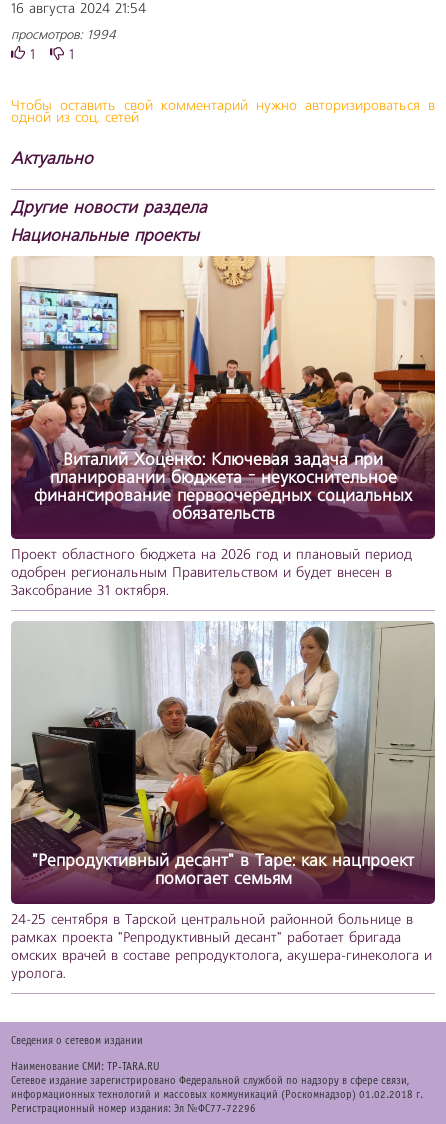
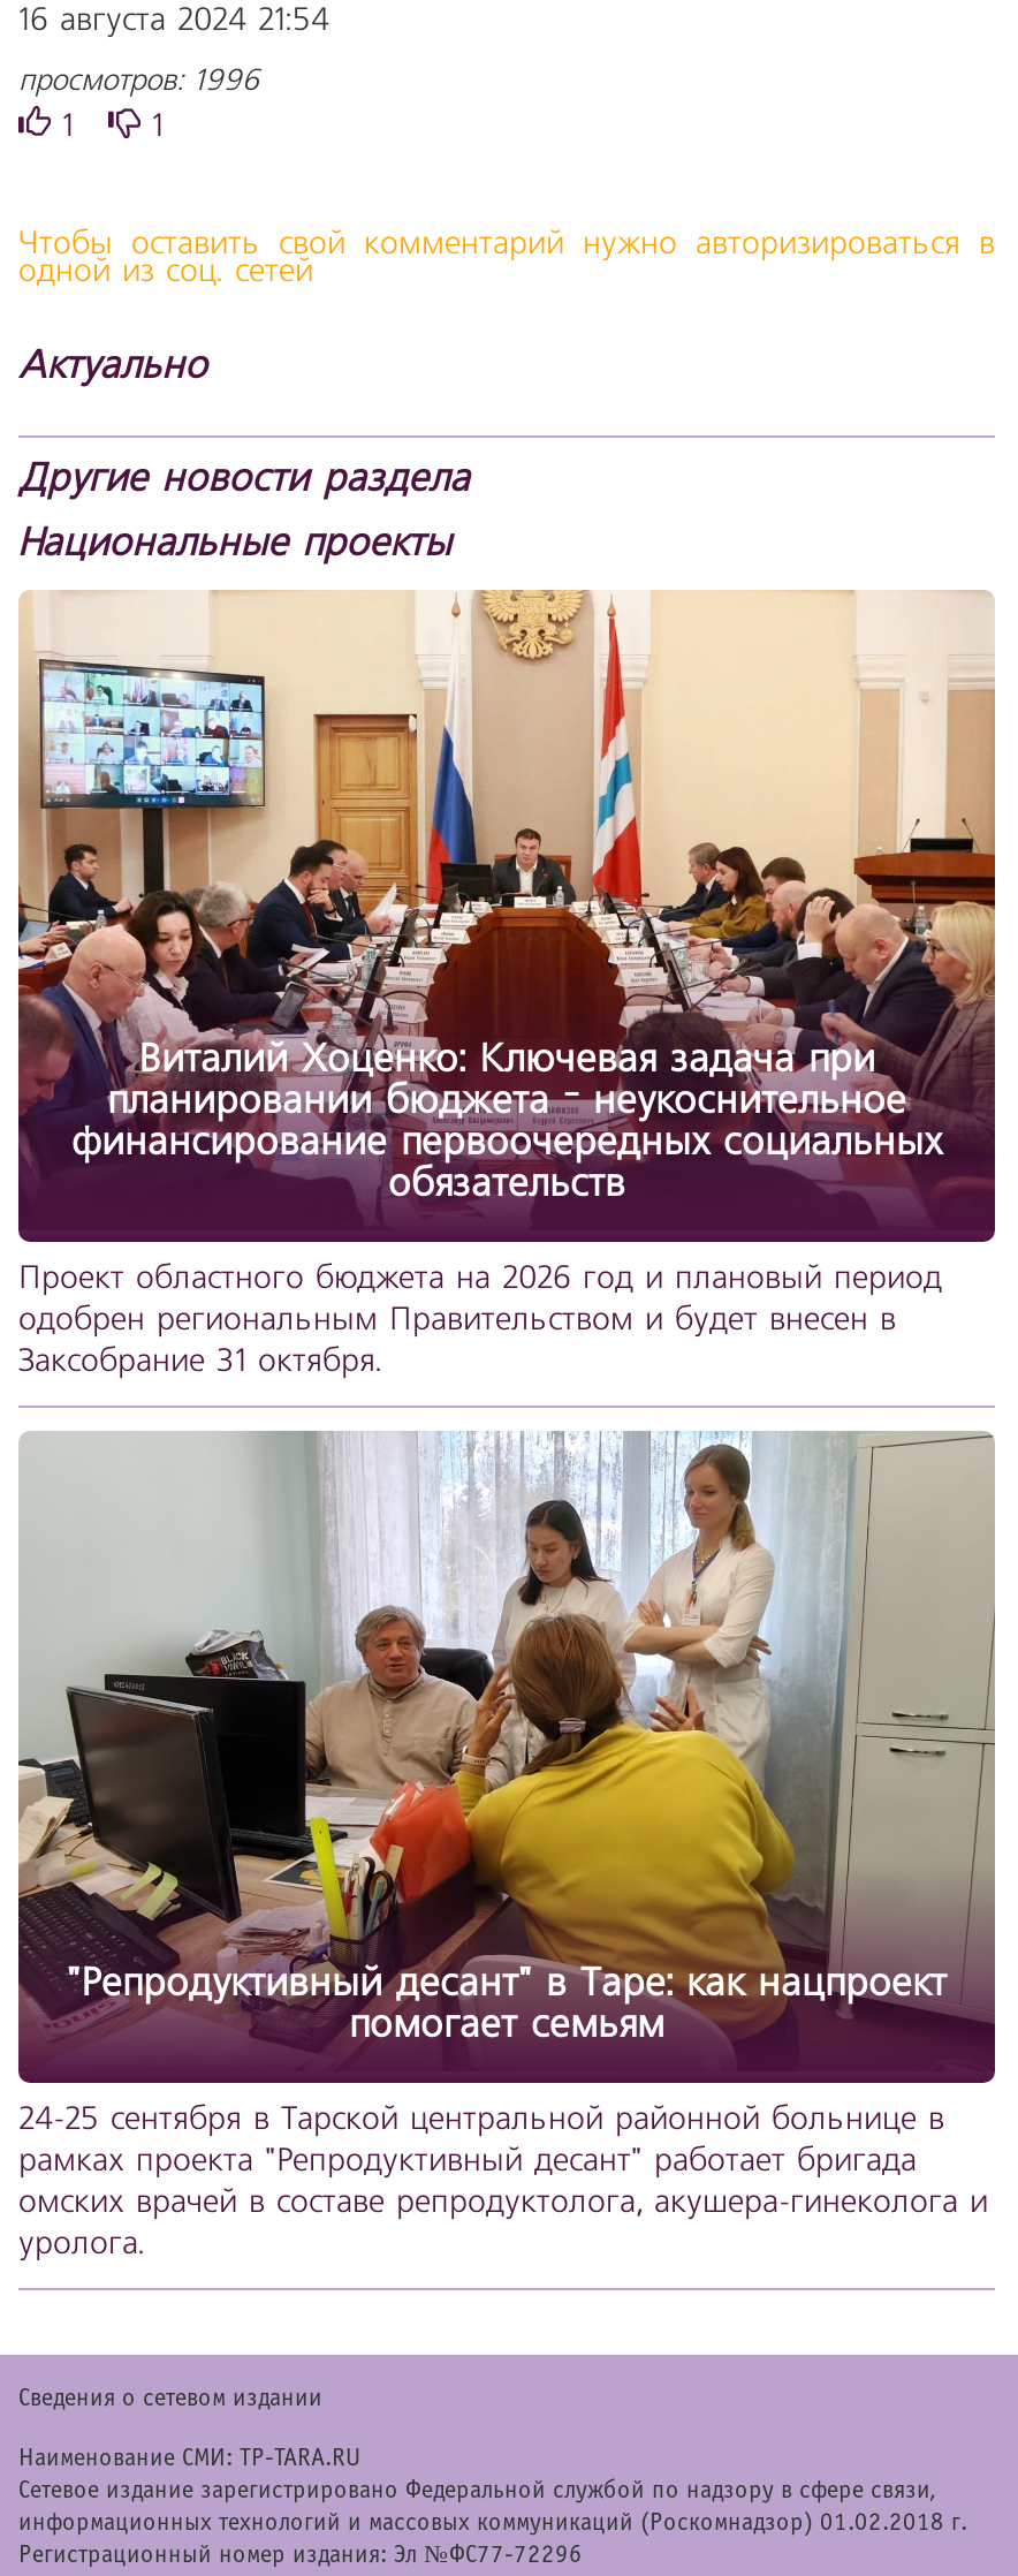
[11,29,116,42] просмотров: 1994 -> [18,68,258,98] просмотров: 1996

